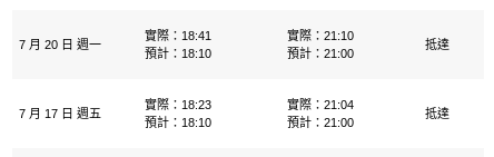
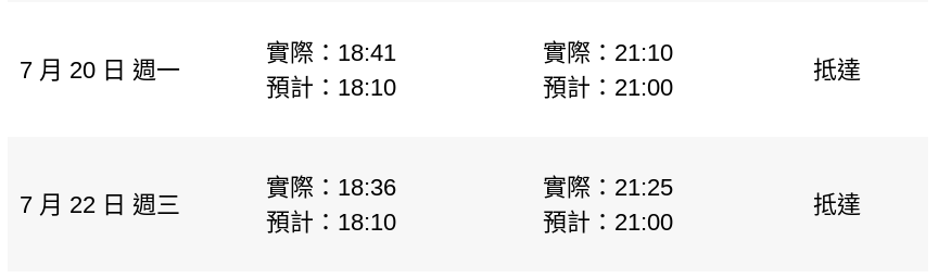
[145,98,211,112] 實際：18:23 -> [266,174,396,200] 實際：18:36
[286,98,353,112] 實際：21:04 -> [543,174,673,200] 實際：21:25
[18,107,101,121] 7 月 17 日 週五 -> [20,192,180,218] 7 月 22 日 週三

